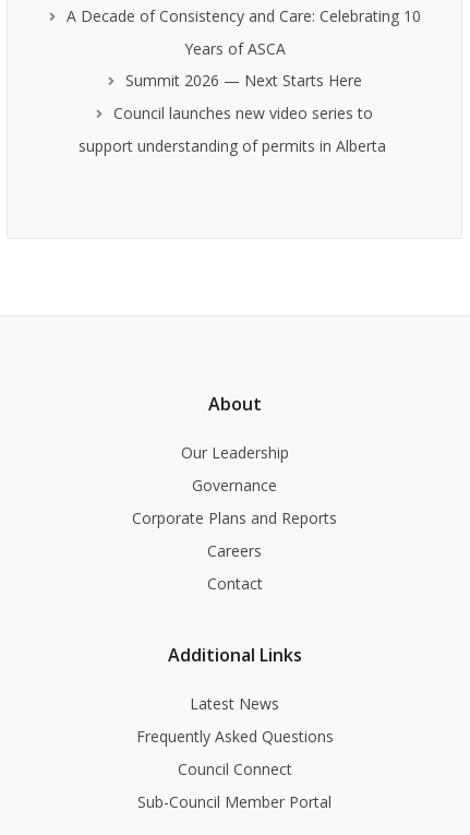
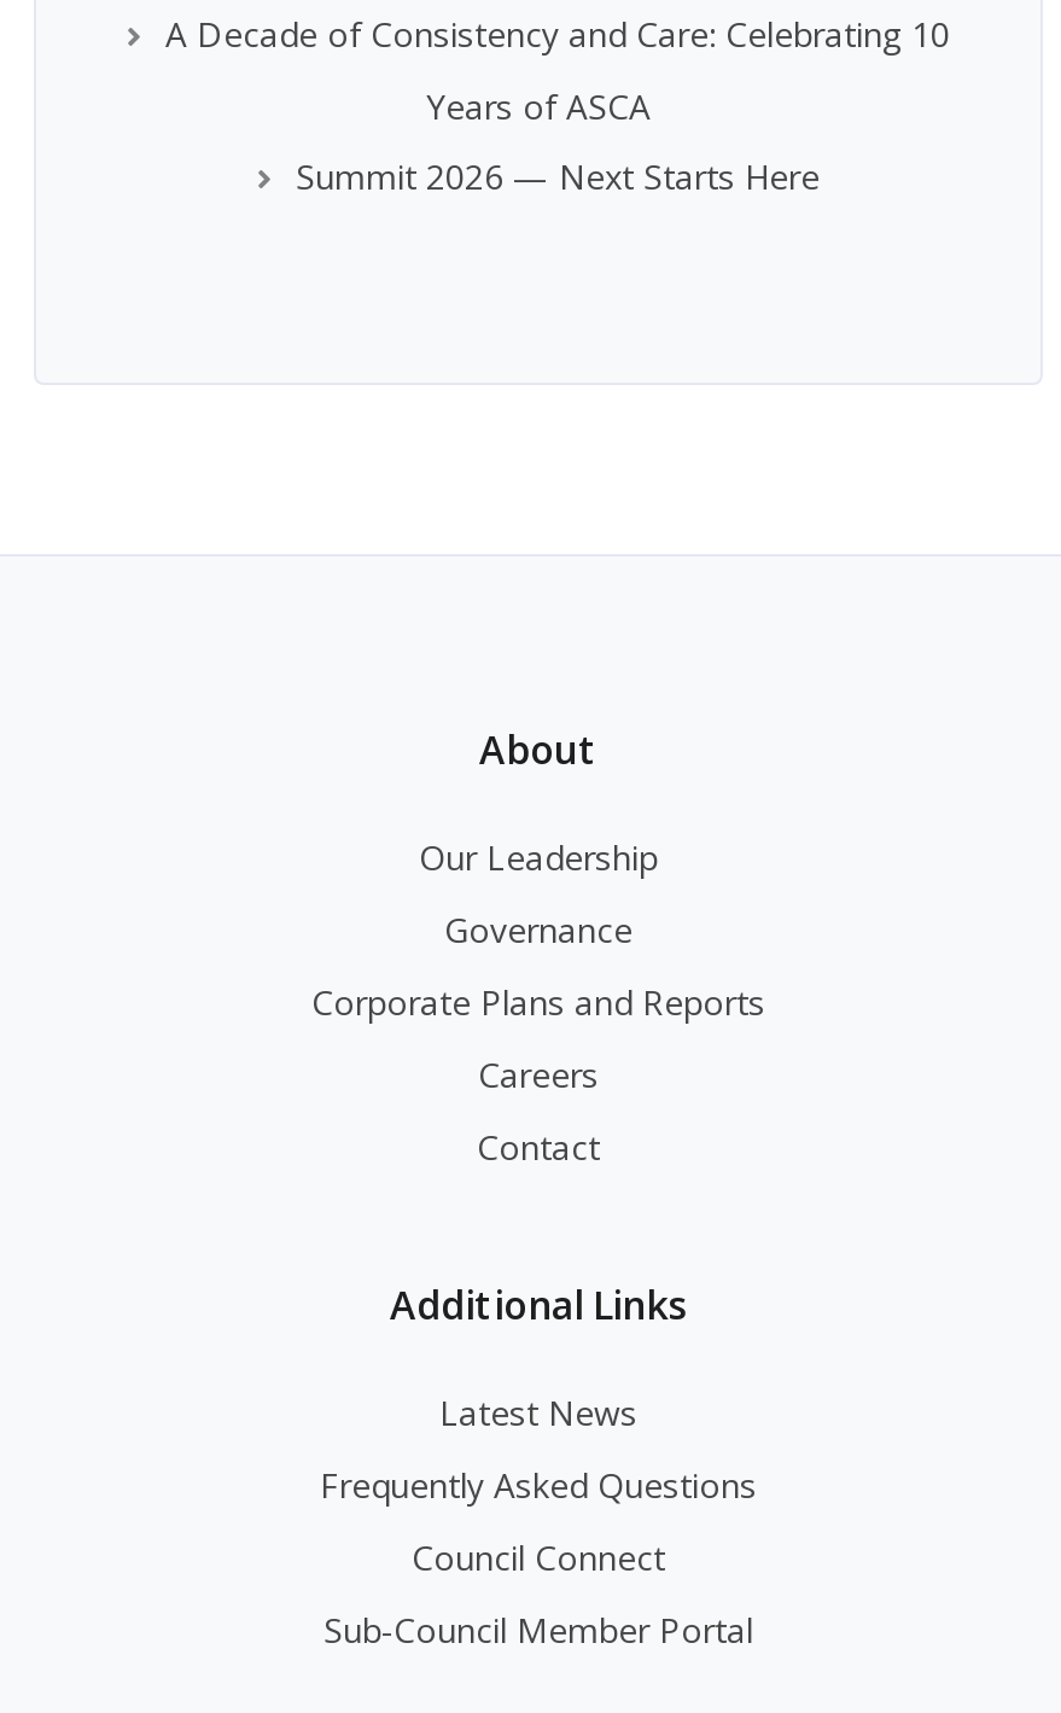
[79,103,390,157] Council launches new video series to | support understanding of permits in Alberta -> none

